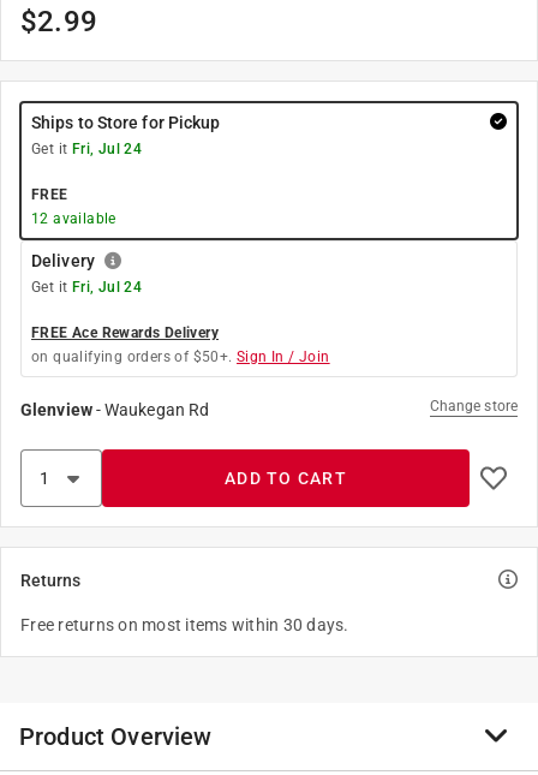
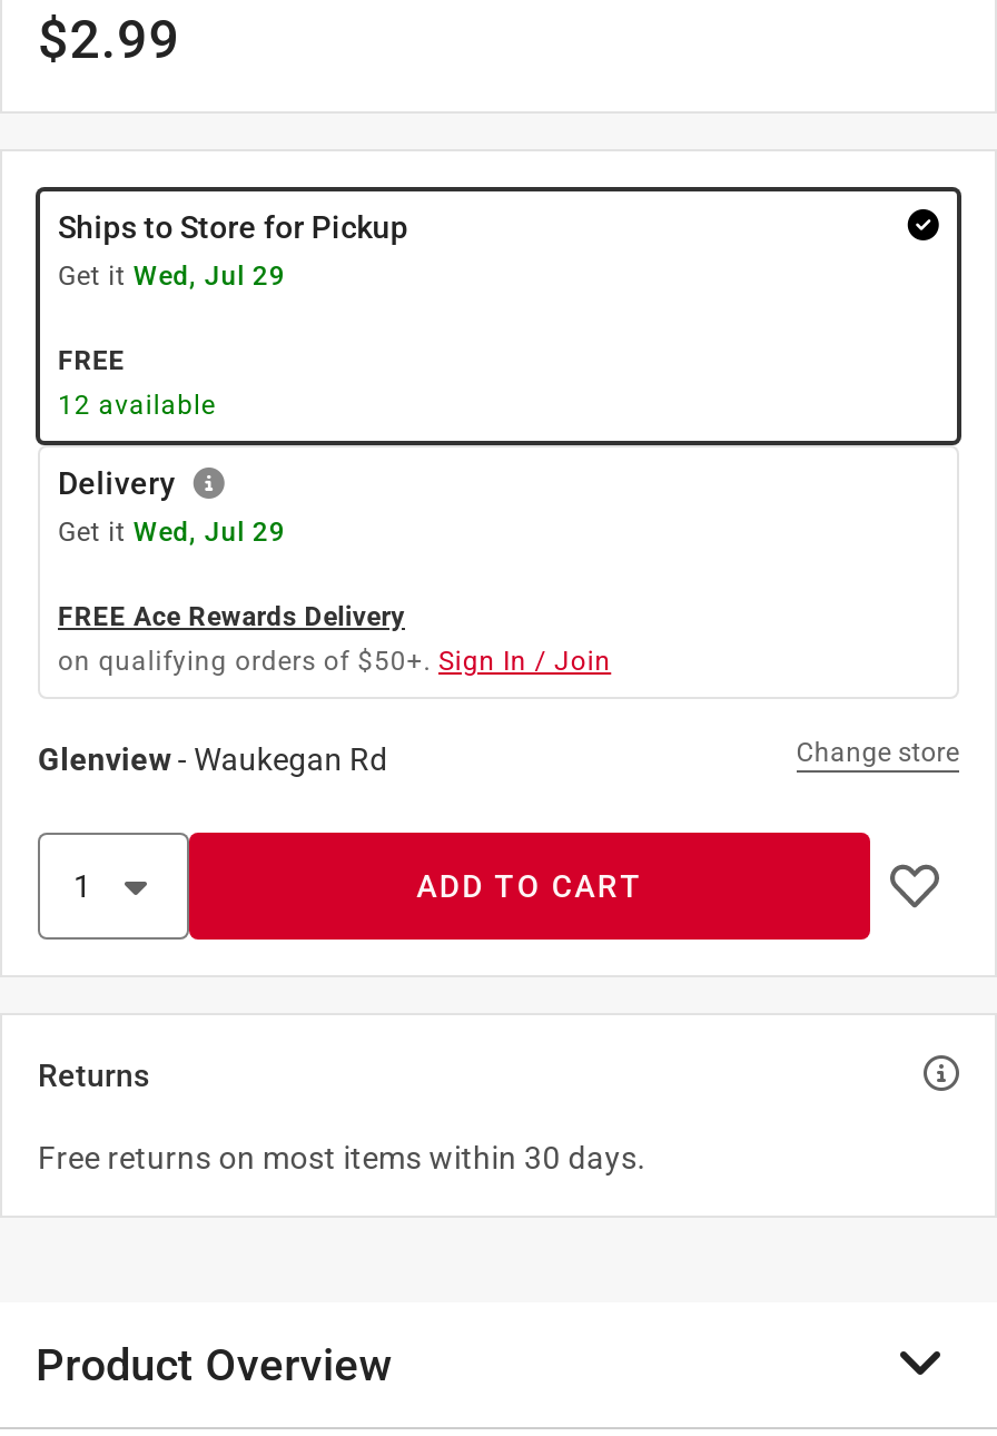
[31,141,142,157] Get it Fri, Jul 24 -> [58,260,285,292] Get it Wed, Jul 29
[31,279,142,296] Get it Fri, Jul 24 -> [58,517,285,548] Get it Wed, Jul 29

